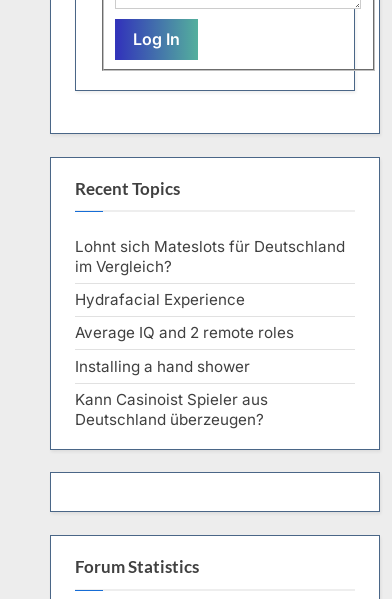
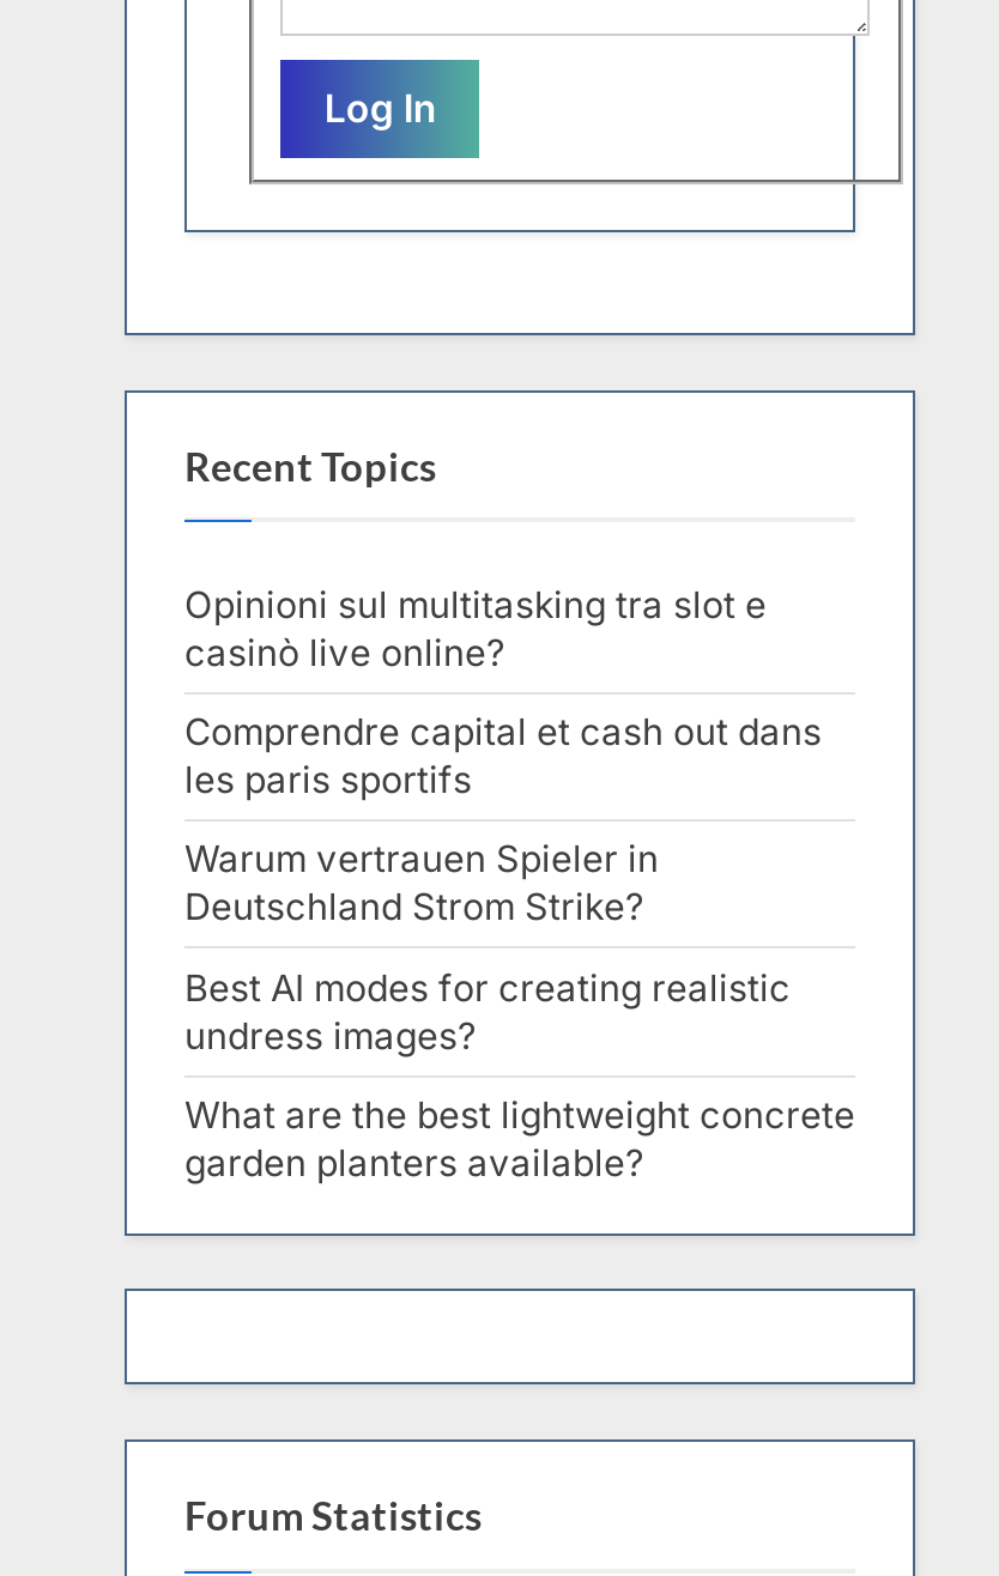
[75,237,345,276] Lohnt sich Mateslots für Deutschland | im Vergleich? -> [184,582,767,675] Opinioni sul multitasking tra slot e | casinò live online?
[75,290,245,309] Hydrafacial Experience -> [184,709,822,803] Comprendre capital et cash out dans | les paris sportifs
[75,323,294,342] Average IQ and 2 remote roles -> [184,837,659,930] Warum vertrauen Spieler in | Deutschland Strom Strike?
[75,356,250,375] Installing a hand shower -> [184,964,791,1057] Best AI modes for creating realistic | undress images?
[75,390,268,429] Kann Casinoist Spieler aus | Deutschland überzeugen? -> [184,1091,855,1185] What are the best lightweight concrete | garden planters available?

